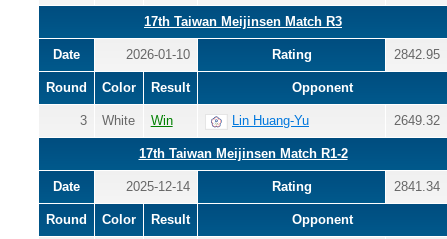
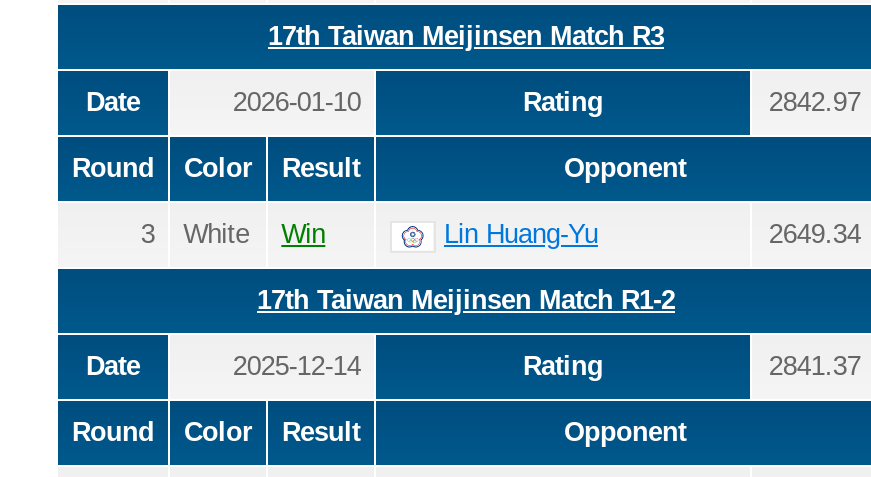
[394,47,440,62] 2842.95 -> [769,87,861,117] 2842.97
[394,113,440,128] 2649.32 -> [769,219,861,249] 2649.34
[394,179,440,194] 2841.34 -> [769,351,861,381] 2841.37

